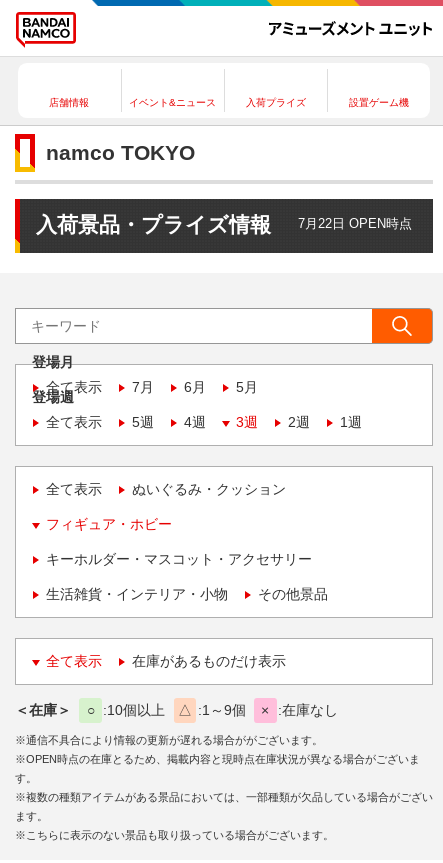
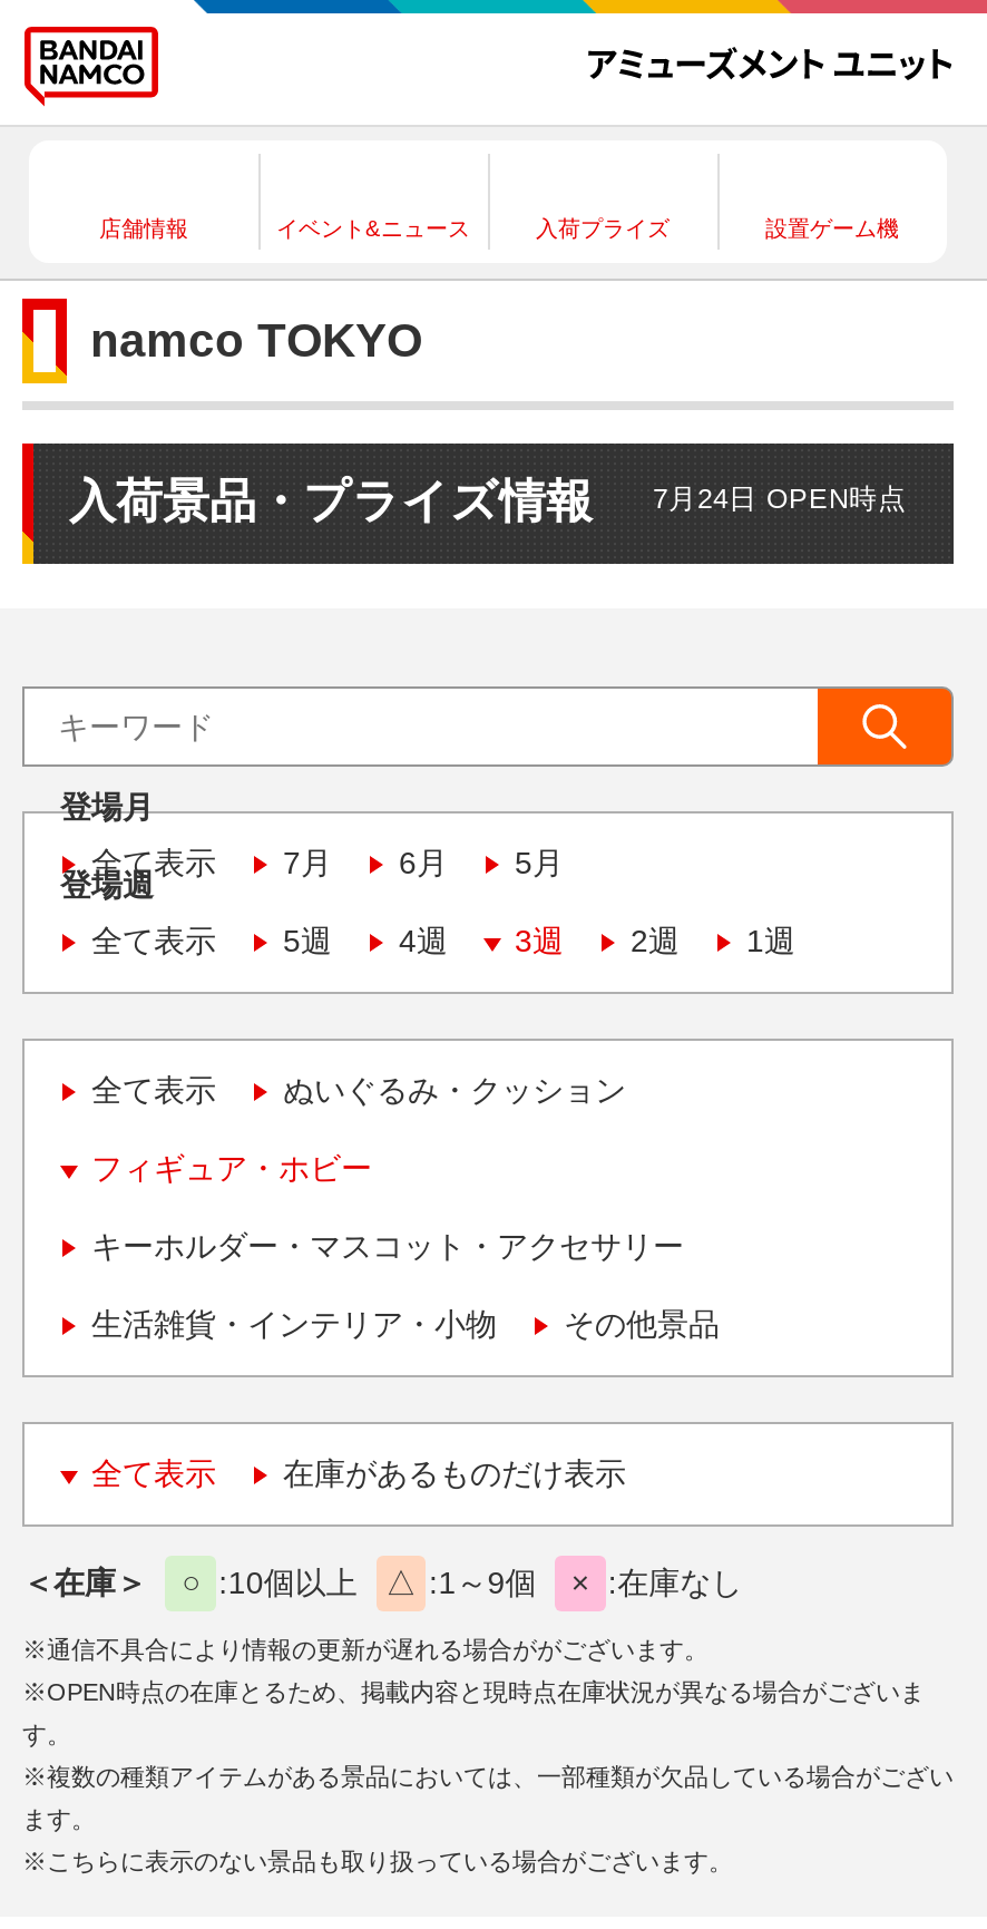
[298,217,412,231] 7月22日 OPEN時点 -> [653,485,907,516] 7月24日 OPEN時点

